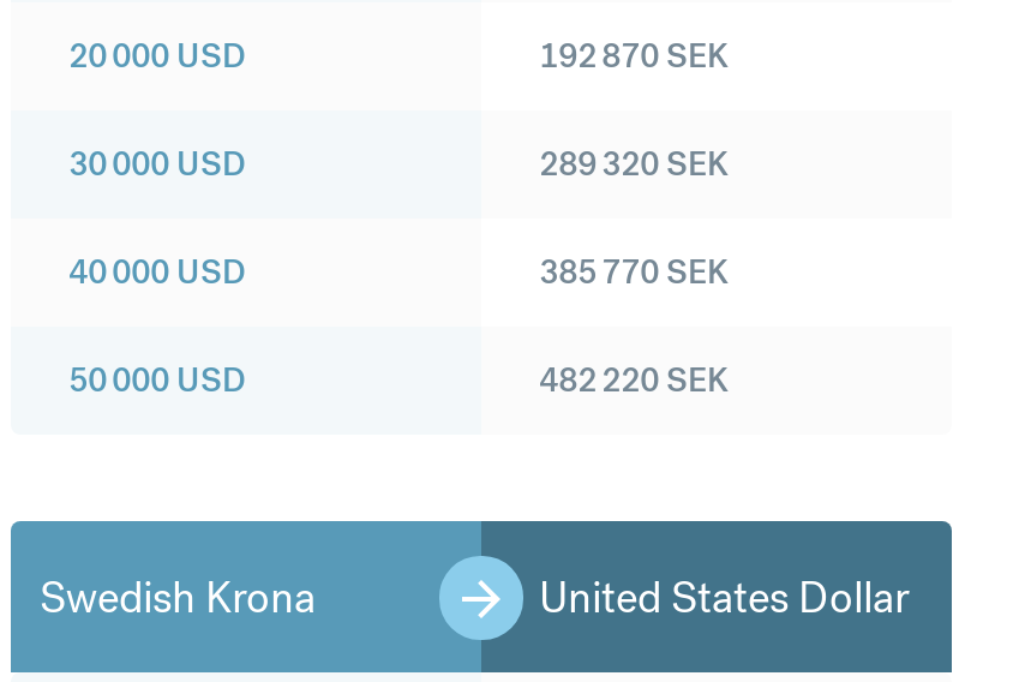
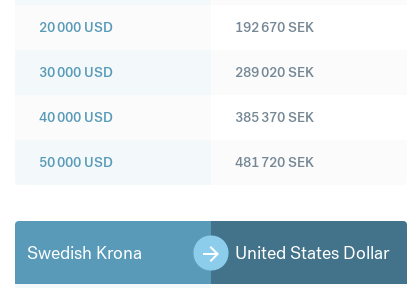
[539,34,729,77] 192 870 SEK -> [235,18,314,36] 192 670 SEK
[539,142,729,185] 289 320 SEK -> [235,63,314,81] 289 020 SEK
[539,250,729,293] 385 770 SEK -> [235,108,314,126] 385 370 SEK
[539,358,729,402] 482 220 SEK -> [235,153,314,171] 481 720 SEK

